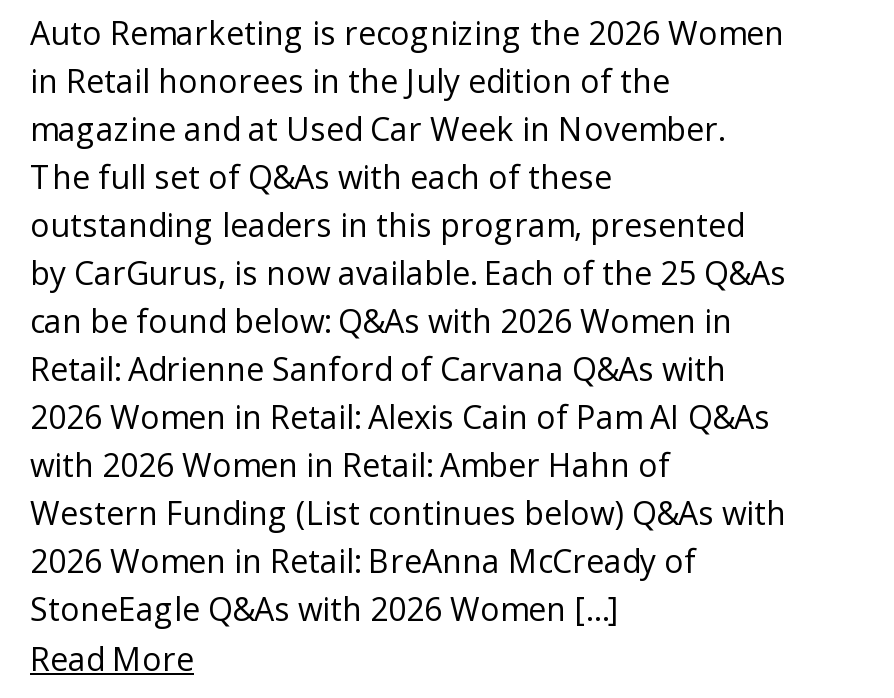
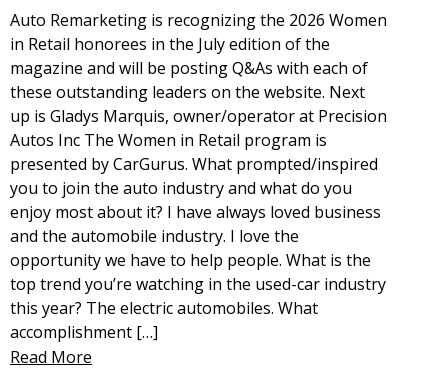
[30,107,786,631] magazine and at Used Car Week in November. | The full set of Q&As with each of these | outstanding leaders in this program, presented | by CarGurus, is now available. Each of the 25 Q&As | can be found below: Q&As with 2026 Women in | Retail: Adrienne Sanford of Carvana Q&As with | 2026 Women in Retail: Alexis Cain of Pam AI Q&As | with 2026 Women in Retail: Amber Hahn of | Western Funding (List continues below) Q&As with | 2026 Women in Retail: BreAnna McCready of | StoneEagle Q&As with 2026 Women […] -> [10,57,387,343] magazine and will be posting Q&As with each of | these outstanding leaders on the website. Next | up is Gladys Marquis, owner/operator at Precision | Autos Inc The Women in Retail program is | presented by CarGurus. What prompted/inspired | you to join the auto industry and what do you | enjoy most about it? I have always loved business | and the automobile industry. I love the | opportunity we have to help people. What is the | top trend you’re watching in the used-car industry | this year? The electric automobiles. What | accomplishment […]

